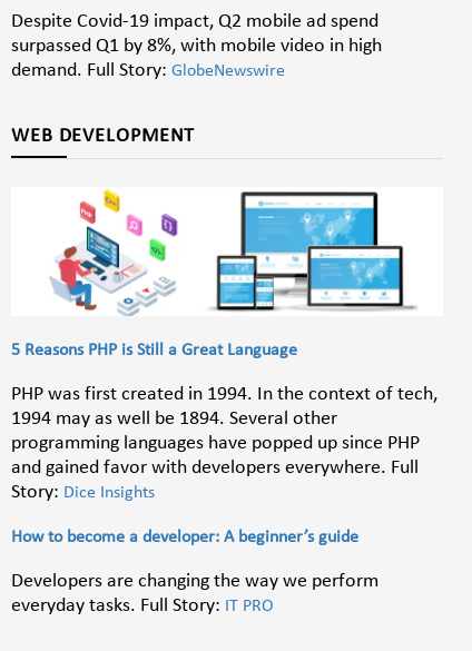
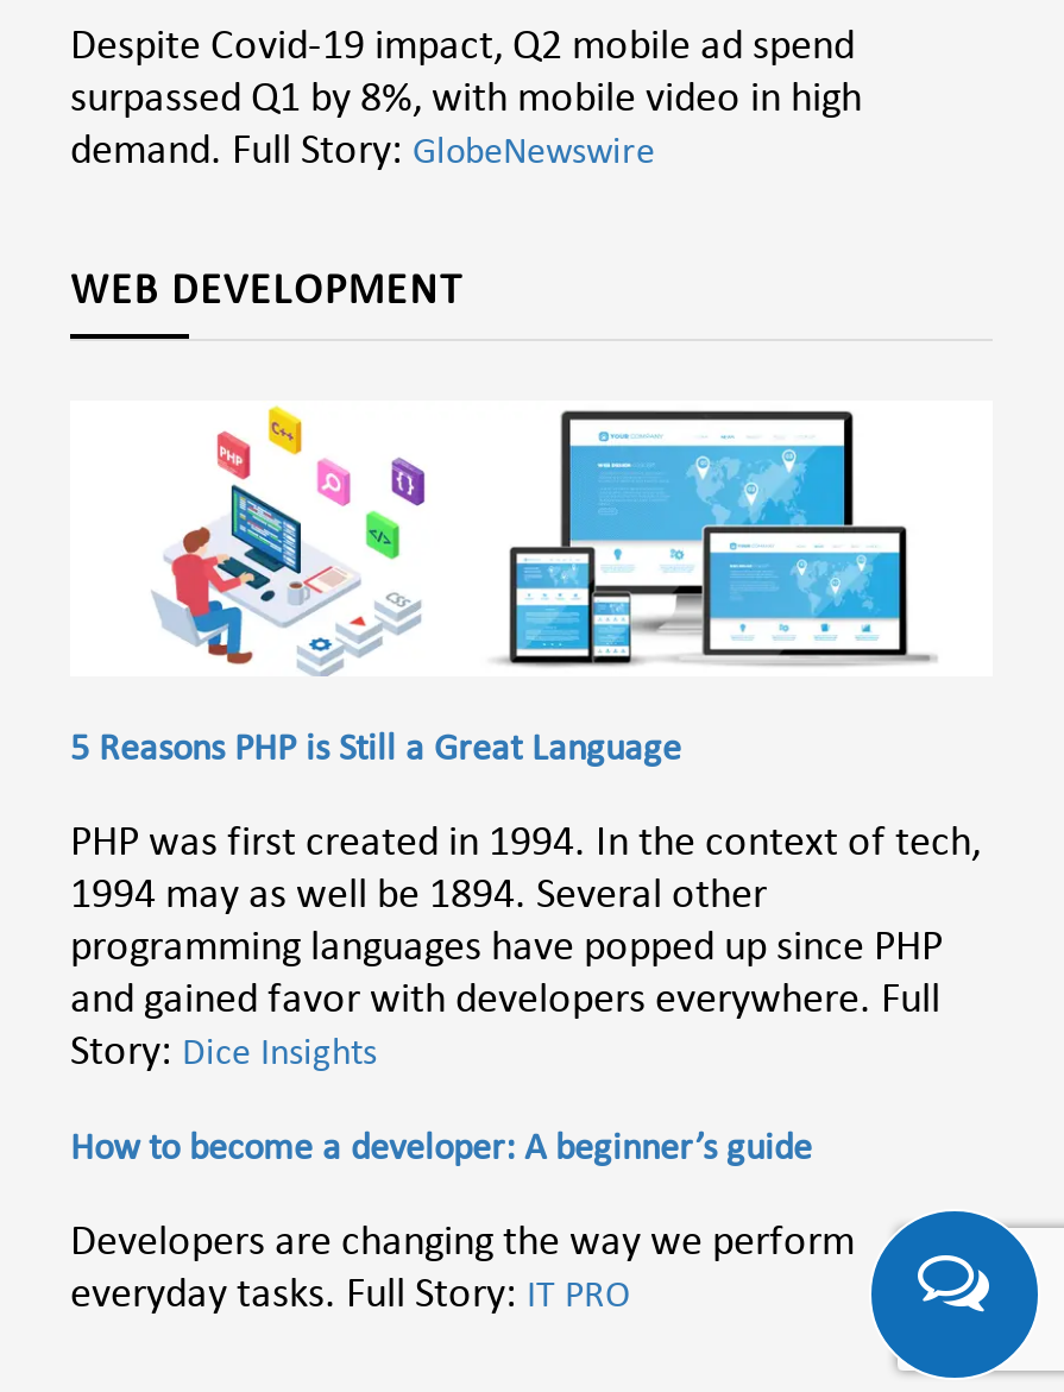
none -> [869,1209,1057,1380] [image]

